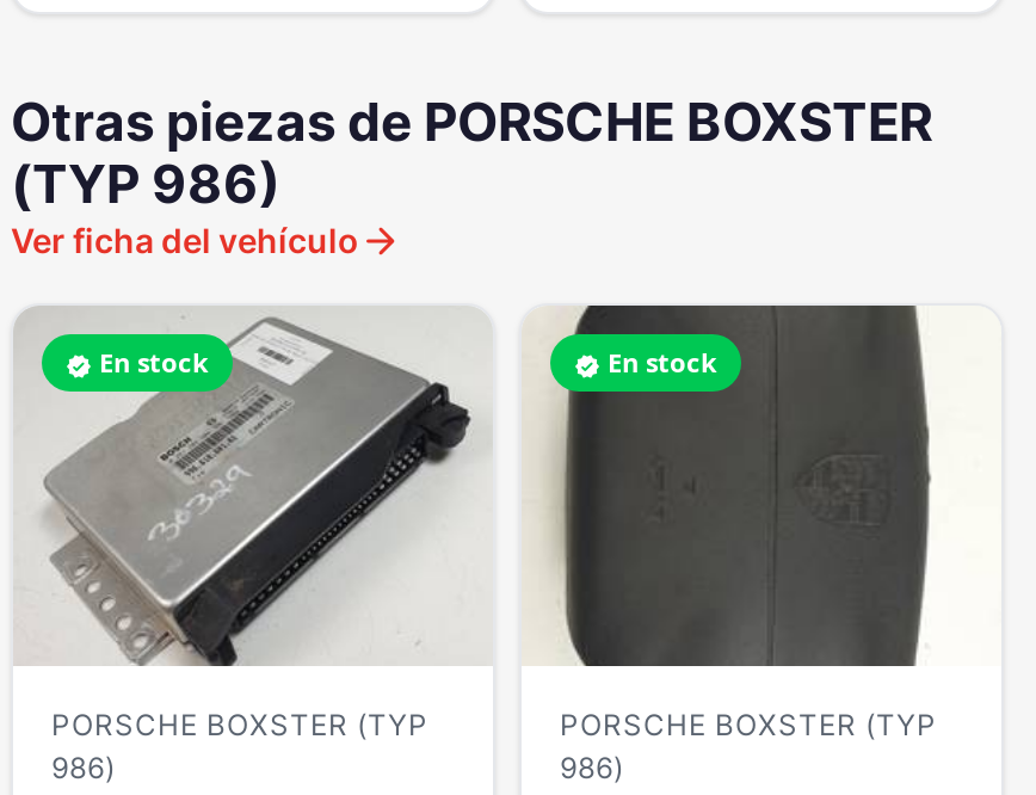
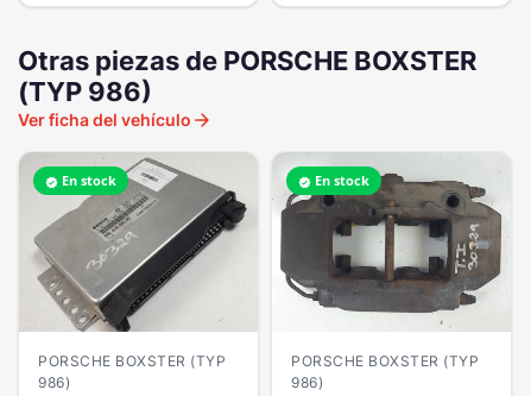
[524,303,985,668] [image] -> [273,152,504,332] [image]

